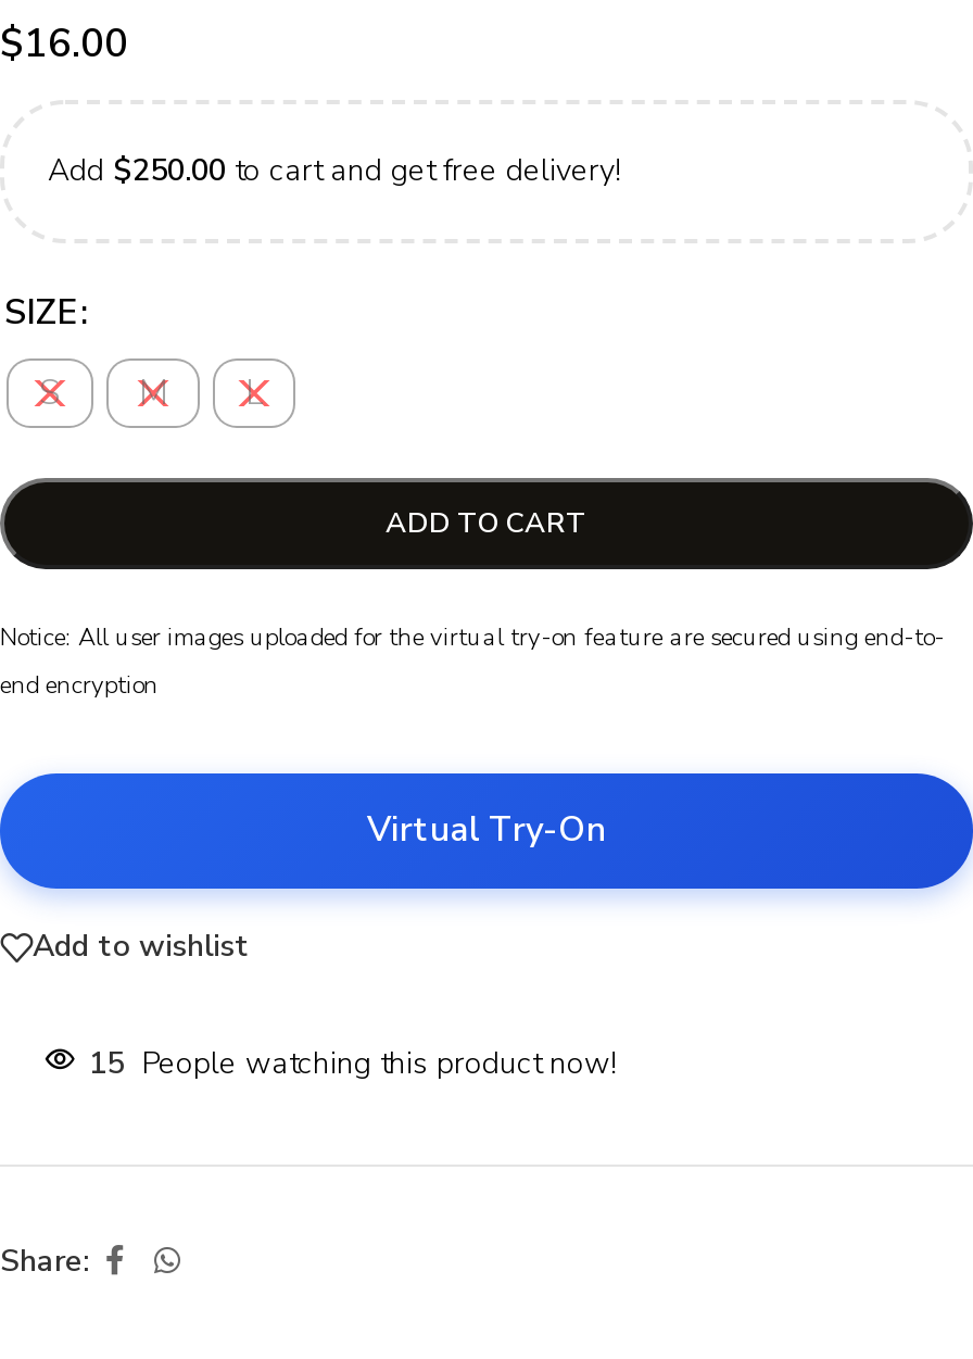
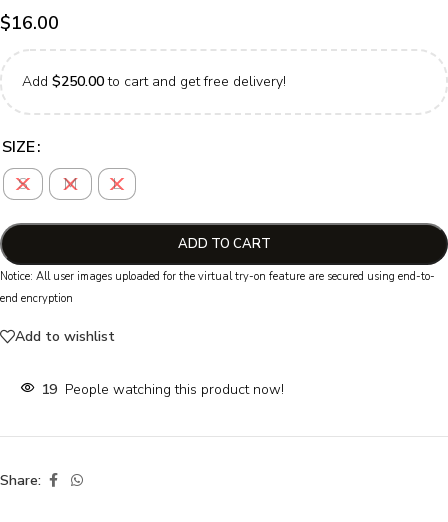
[367,805,606,853] Virtual Try-On -> none
[89,1042,617,1083] 15 People watching this product now! -> [41,380,284,399] 19 People watching this product now!

